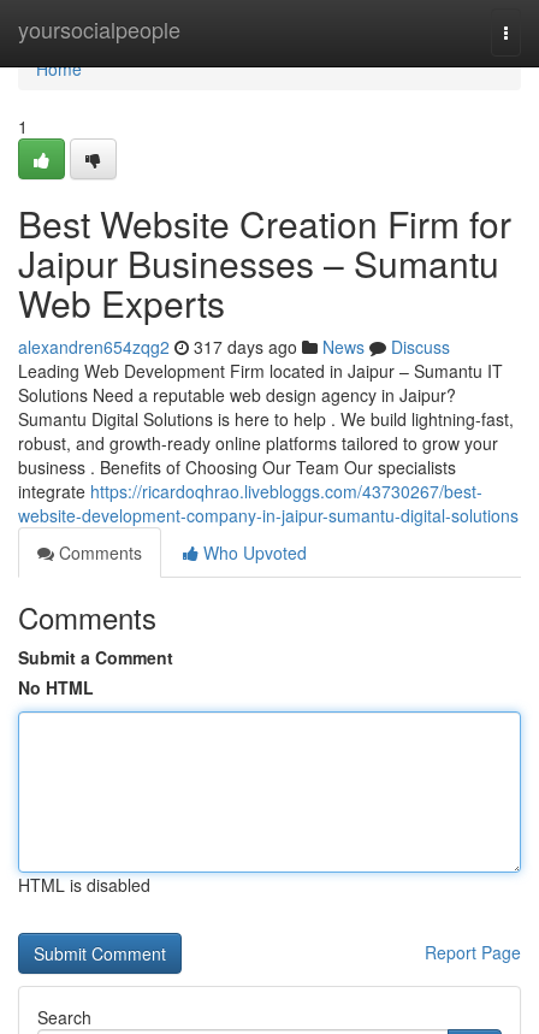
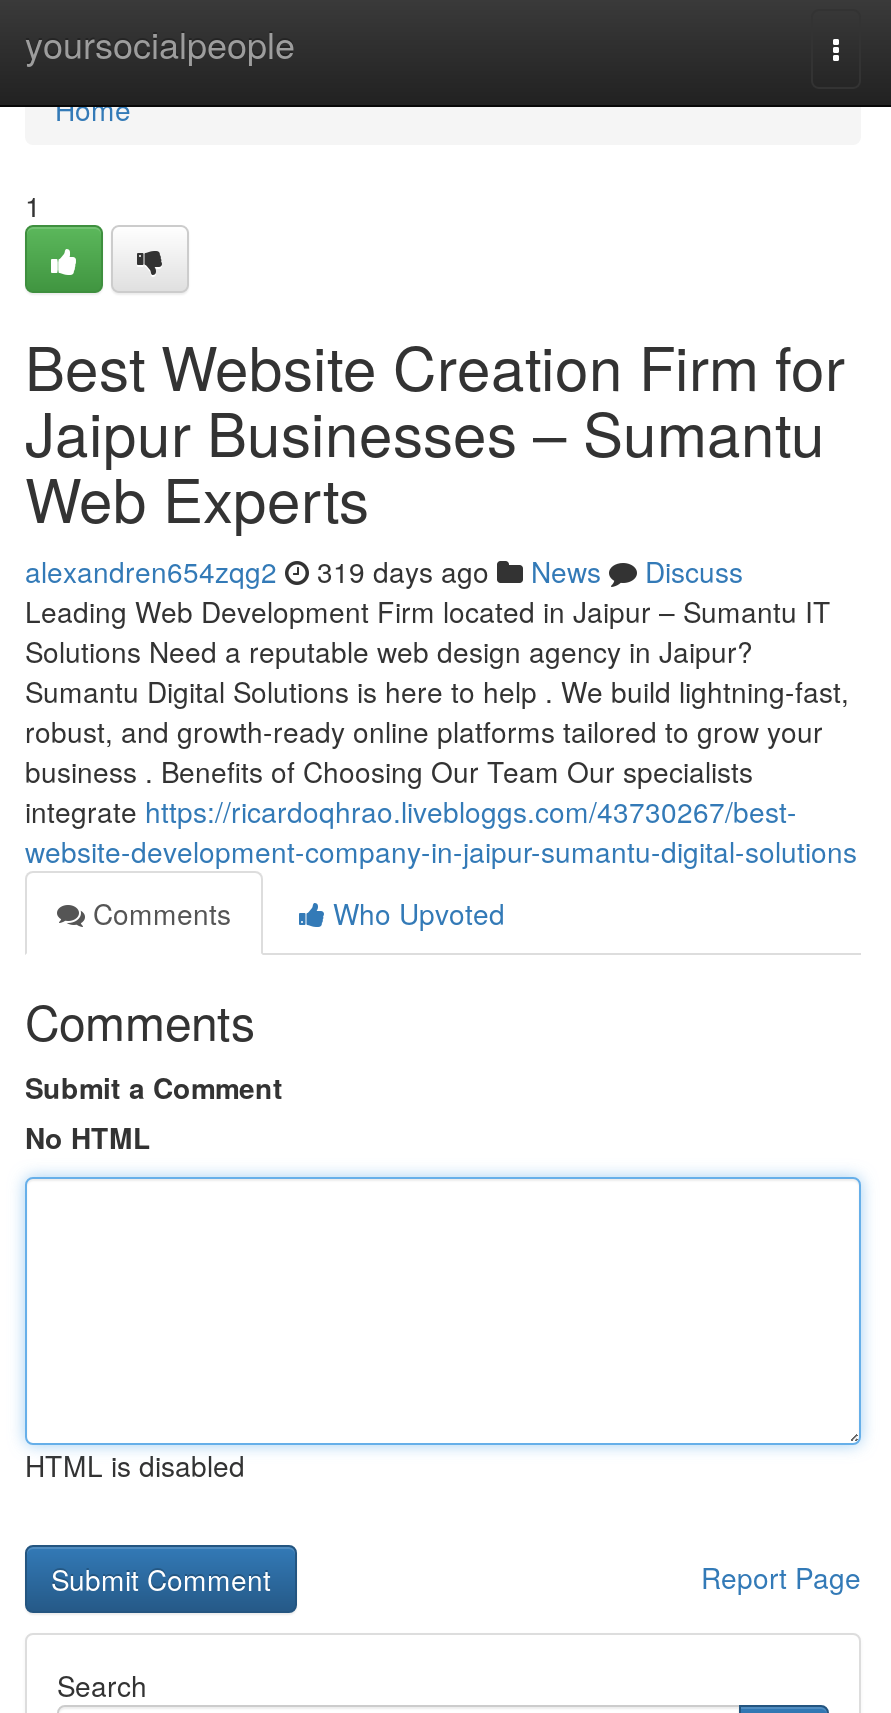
[18,335,450,359] alexandren654zqg2 317 days ago News Discuss -> [25,551,743,591] alexandren654zqg2 319 days ago News Discuss

